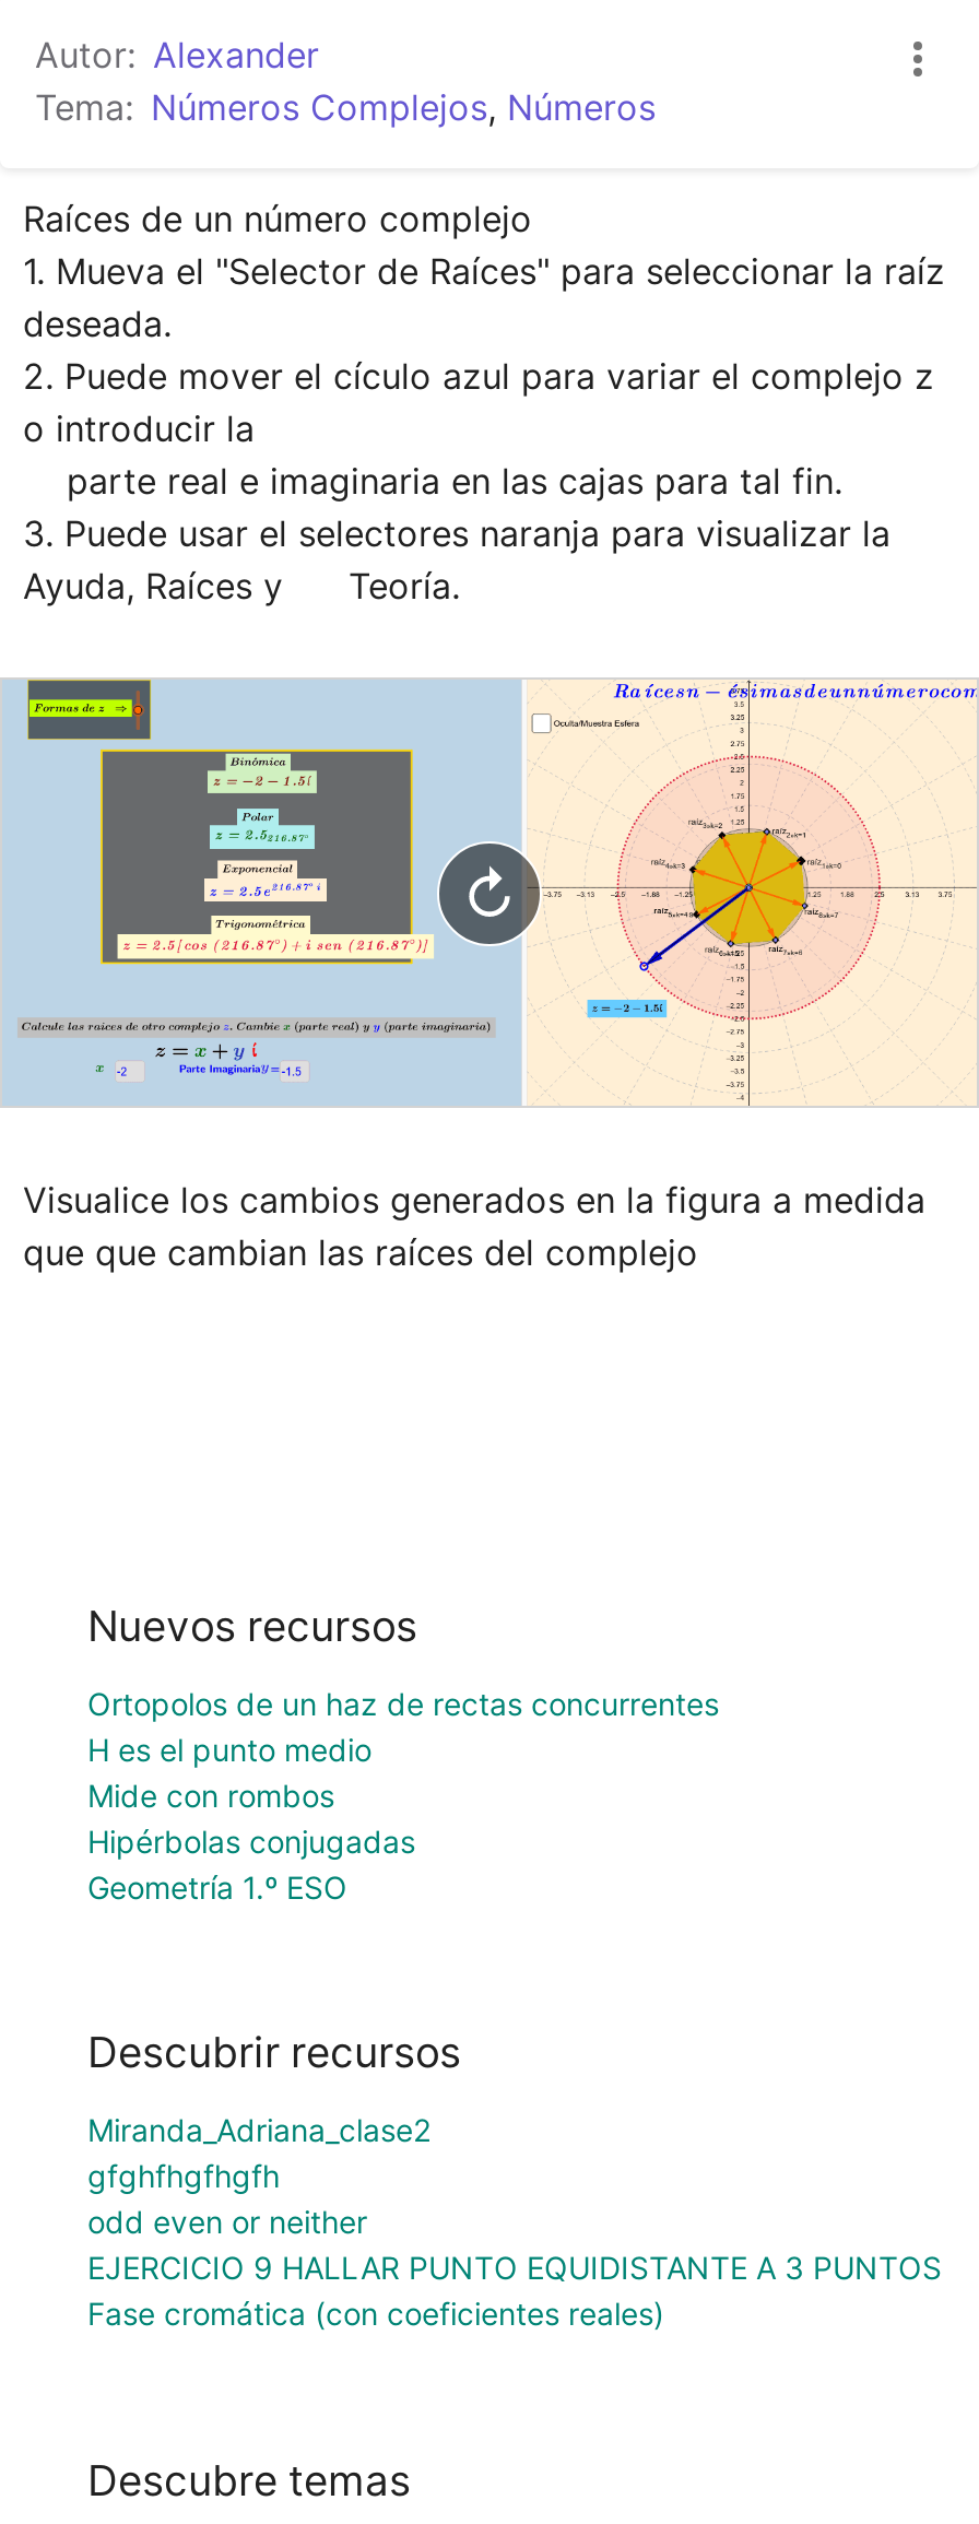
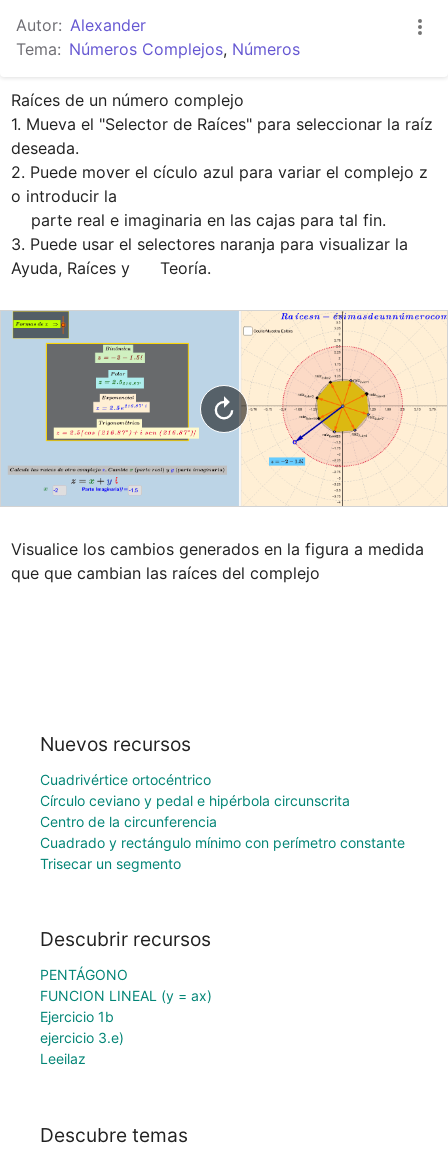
[87,1684,719,1905] Ortopolos de un haz de rectas concurrentes | H es el punto medio | Mide con rombos | Hipérbolas conjugadas | Geometría 1.º ESO -> [40,771,405,872] Cuadrivértice ortocéntrico | Círculo ceviano y pedal e hipérbola circunscrita | Centro de la circunferencia | Cuadrado y rectángulo mínimo con perímetro constante | Trisecar un segmento
[87,2112,942,2333] Miranda_Adriana_clase2 | gfghfhgfhgfh | odd even or neither | EJERCICIO 9 HALLAR PUNTO EQUIDISTANTE A 3 PUNTOS | Fase cromática (con coeficientes reales) -> [40,966,212,1067] PENTÁGONO | FUNCION LINEAL (y = ax) | Ejercicio 1b | ejercicio 3.e) | Leeilaz

